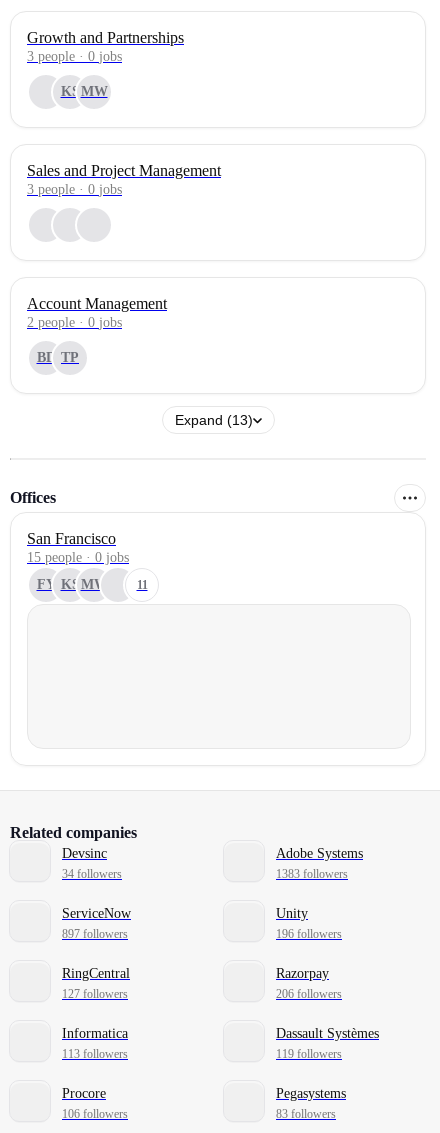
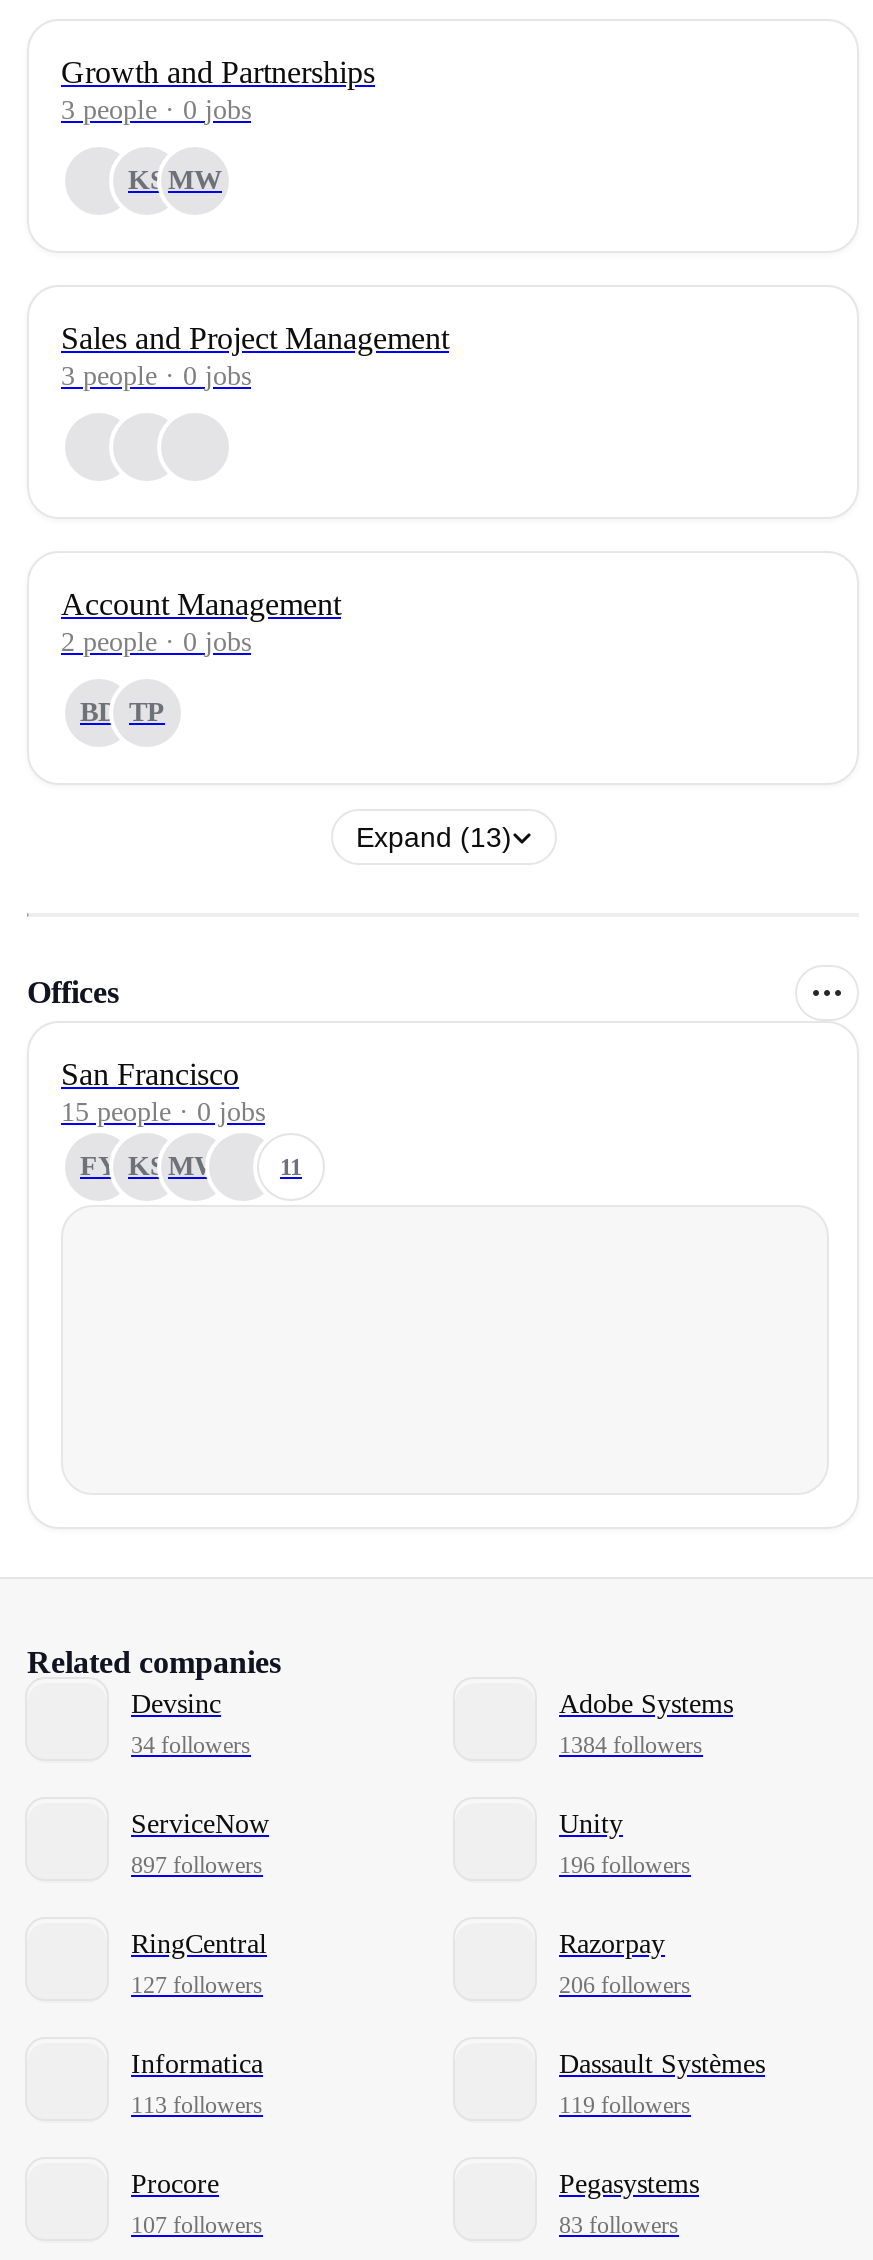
[276,867,348,881] 1383 followers -> [559,1731,703,1759] 1384 followers
[62,1107,128,1121] 106 followers -> [131,2211,263,2239] 107 followers

